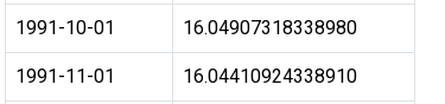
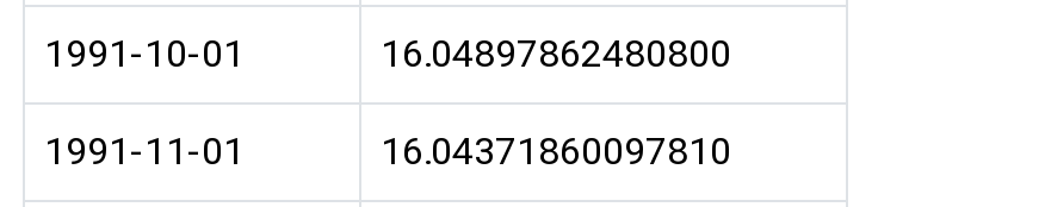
[183,17,357,39] 16.04907318338980 -> [381,31,731,76] 16.04897862480800
[183,65,357,87] 16.04410924338910 -> [381,128,731,174] 16.04371860097810

